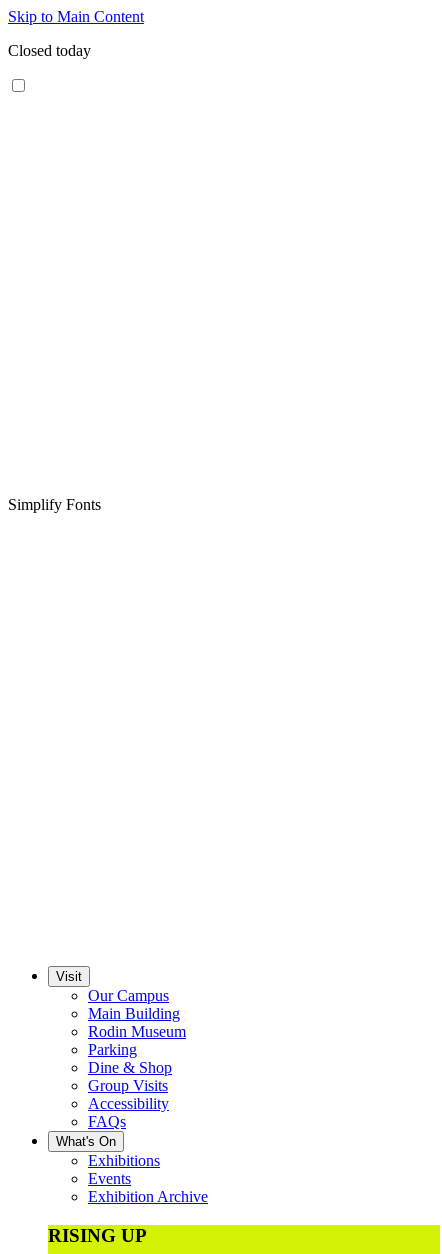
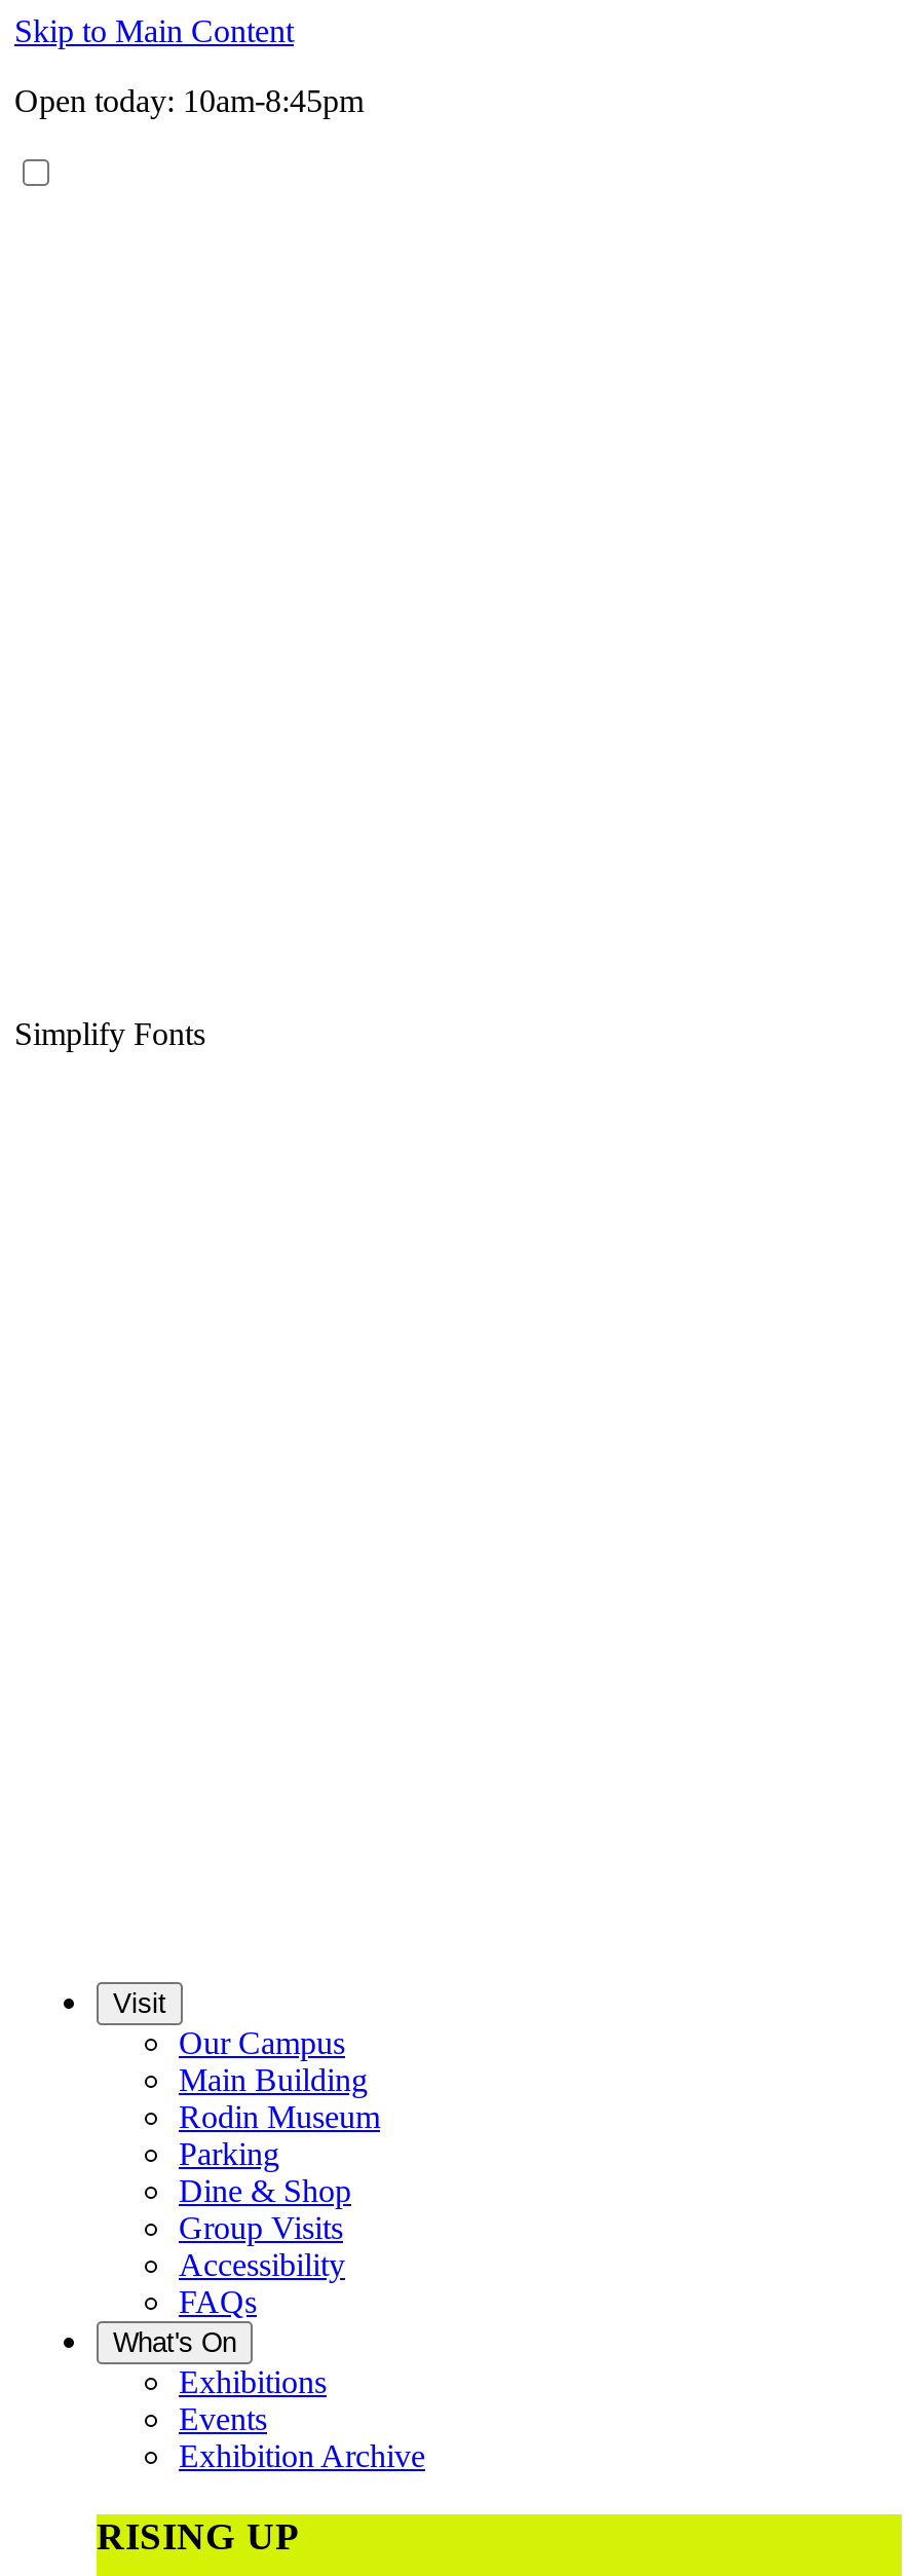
[8,42,91,59] Closed today -> [14,83,364,118] Open today: 10am-8:45pm

